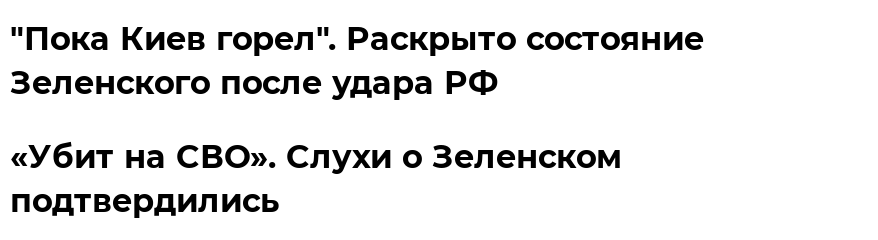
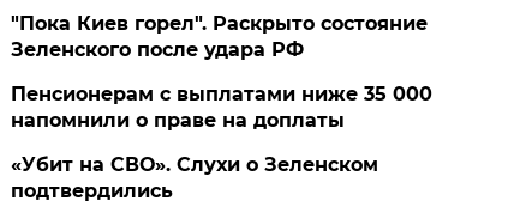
none -> [11,83,433,132] Пенсионерам с выплатами ниже 35 000 | напомнили о праве на доплаты

